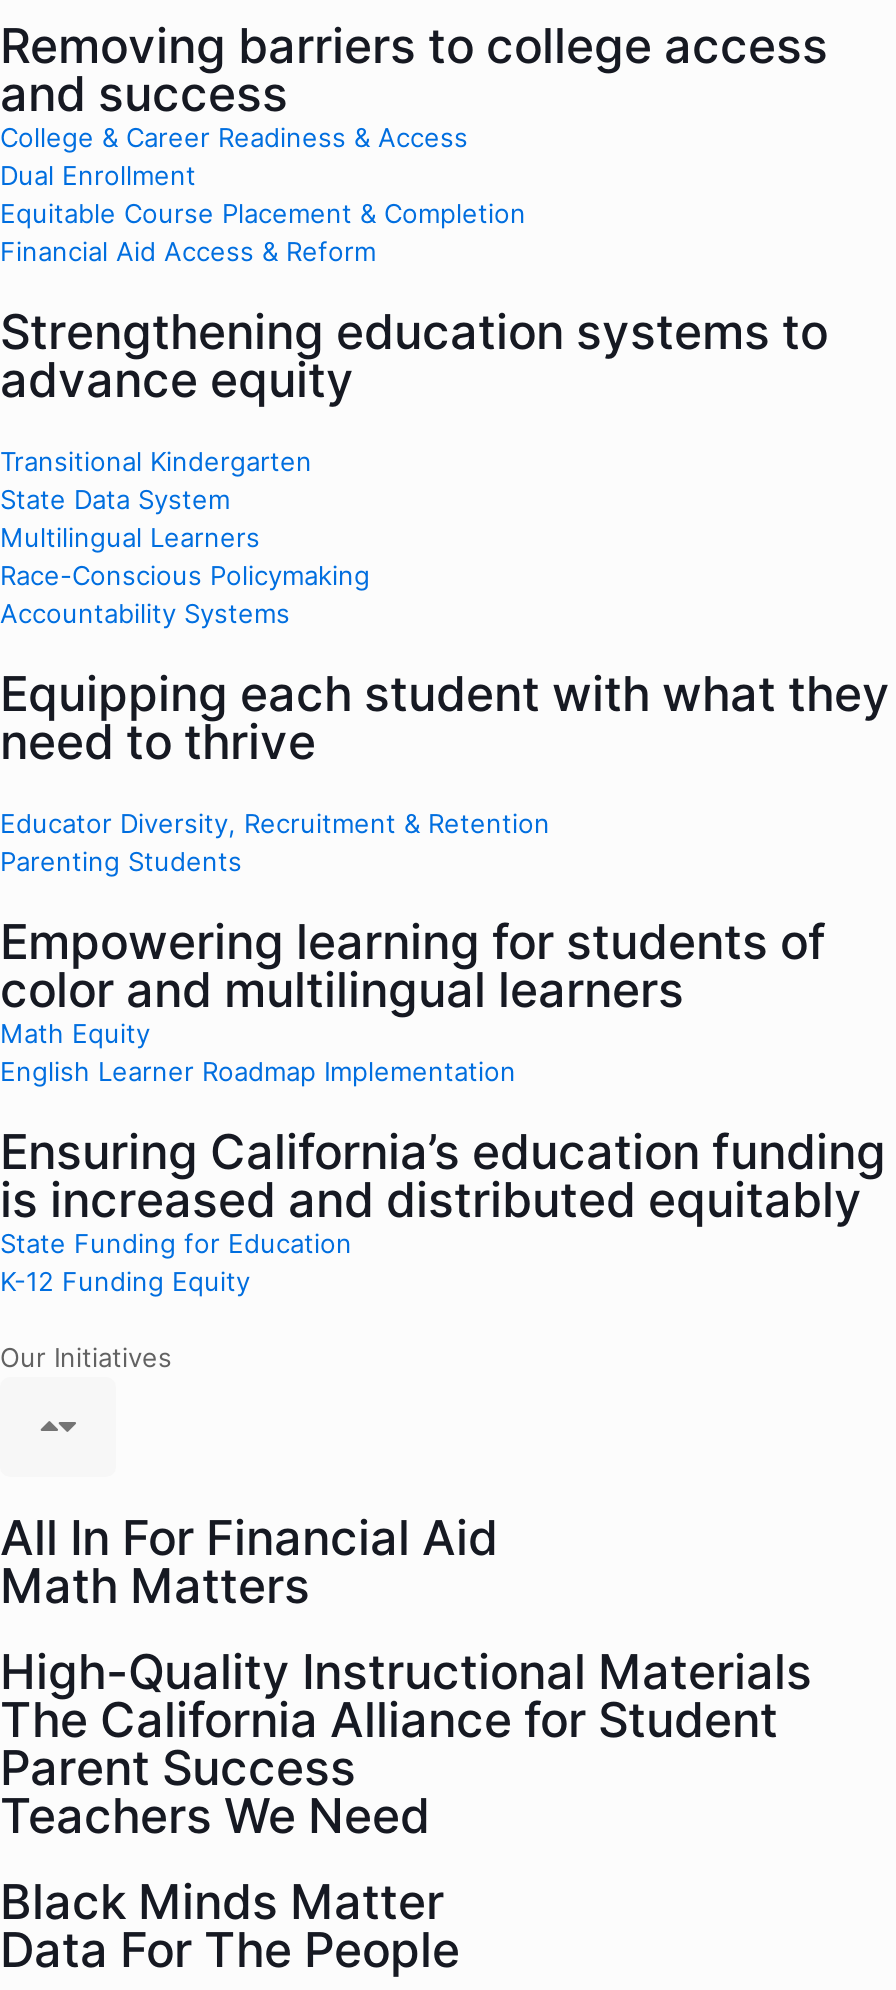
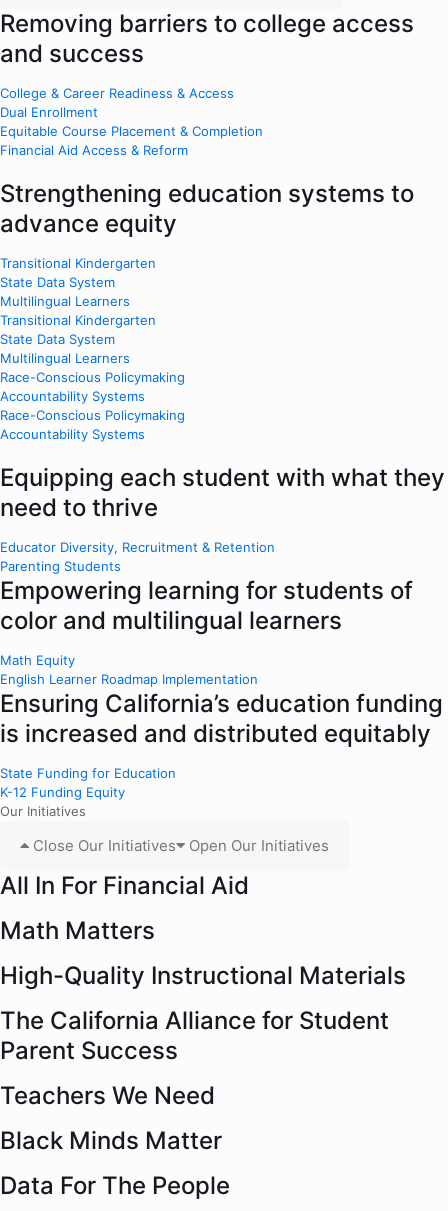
none -> [0,312,185,404] Transitional Kindergarten | State Data System | Multilingual Learners | Race-Conscious Policymaking | Accountability Systems
none -> [33,836,329,855] Close Our Initiatives | Open Our Initiatives

